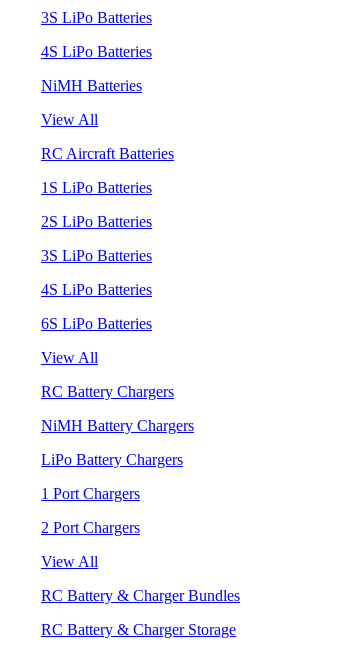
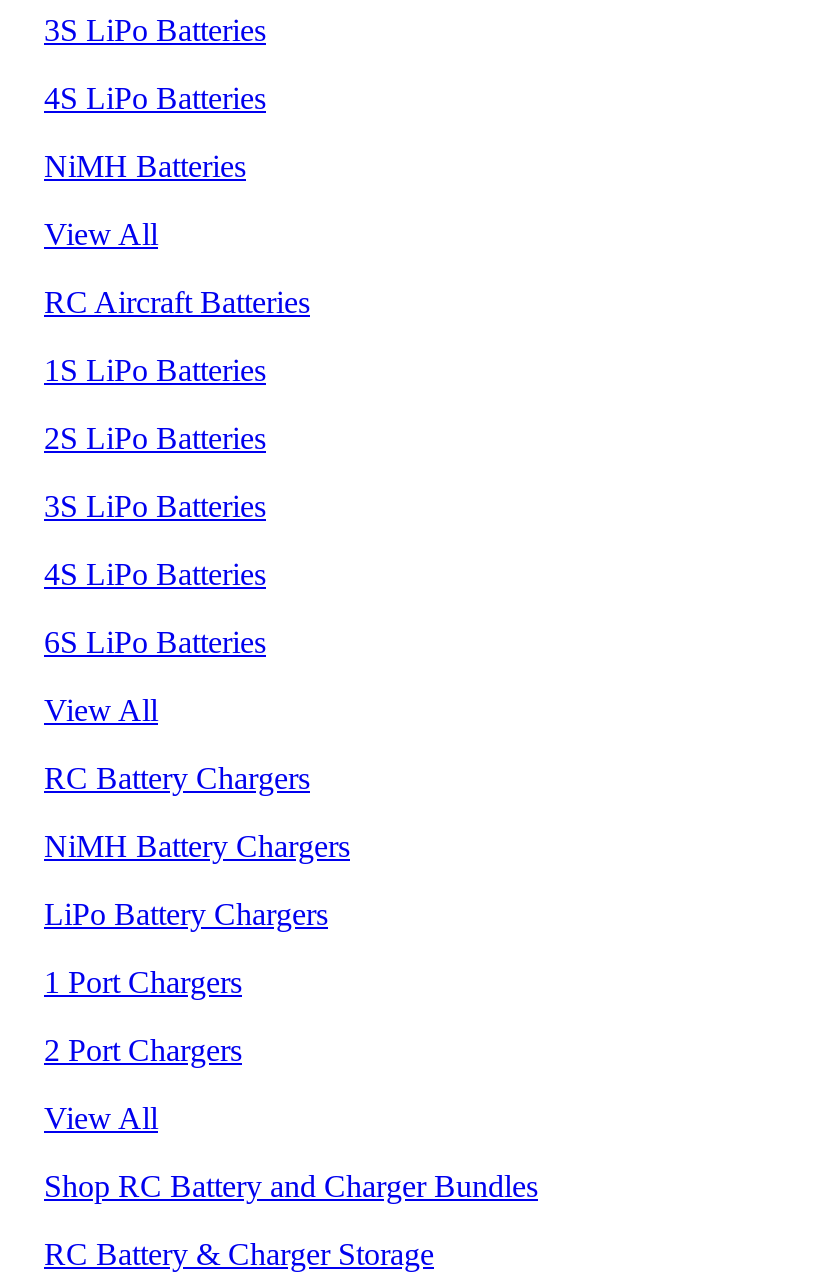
[41,587,240,604] RC Battery & Charger Bundles -> [44,1169,538,1203] Shop RC Battery and Charger Bundles

